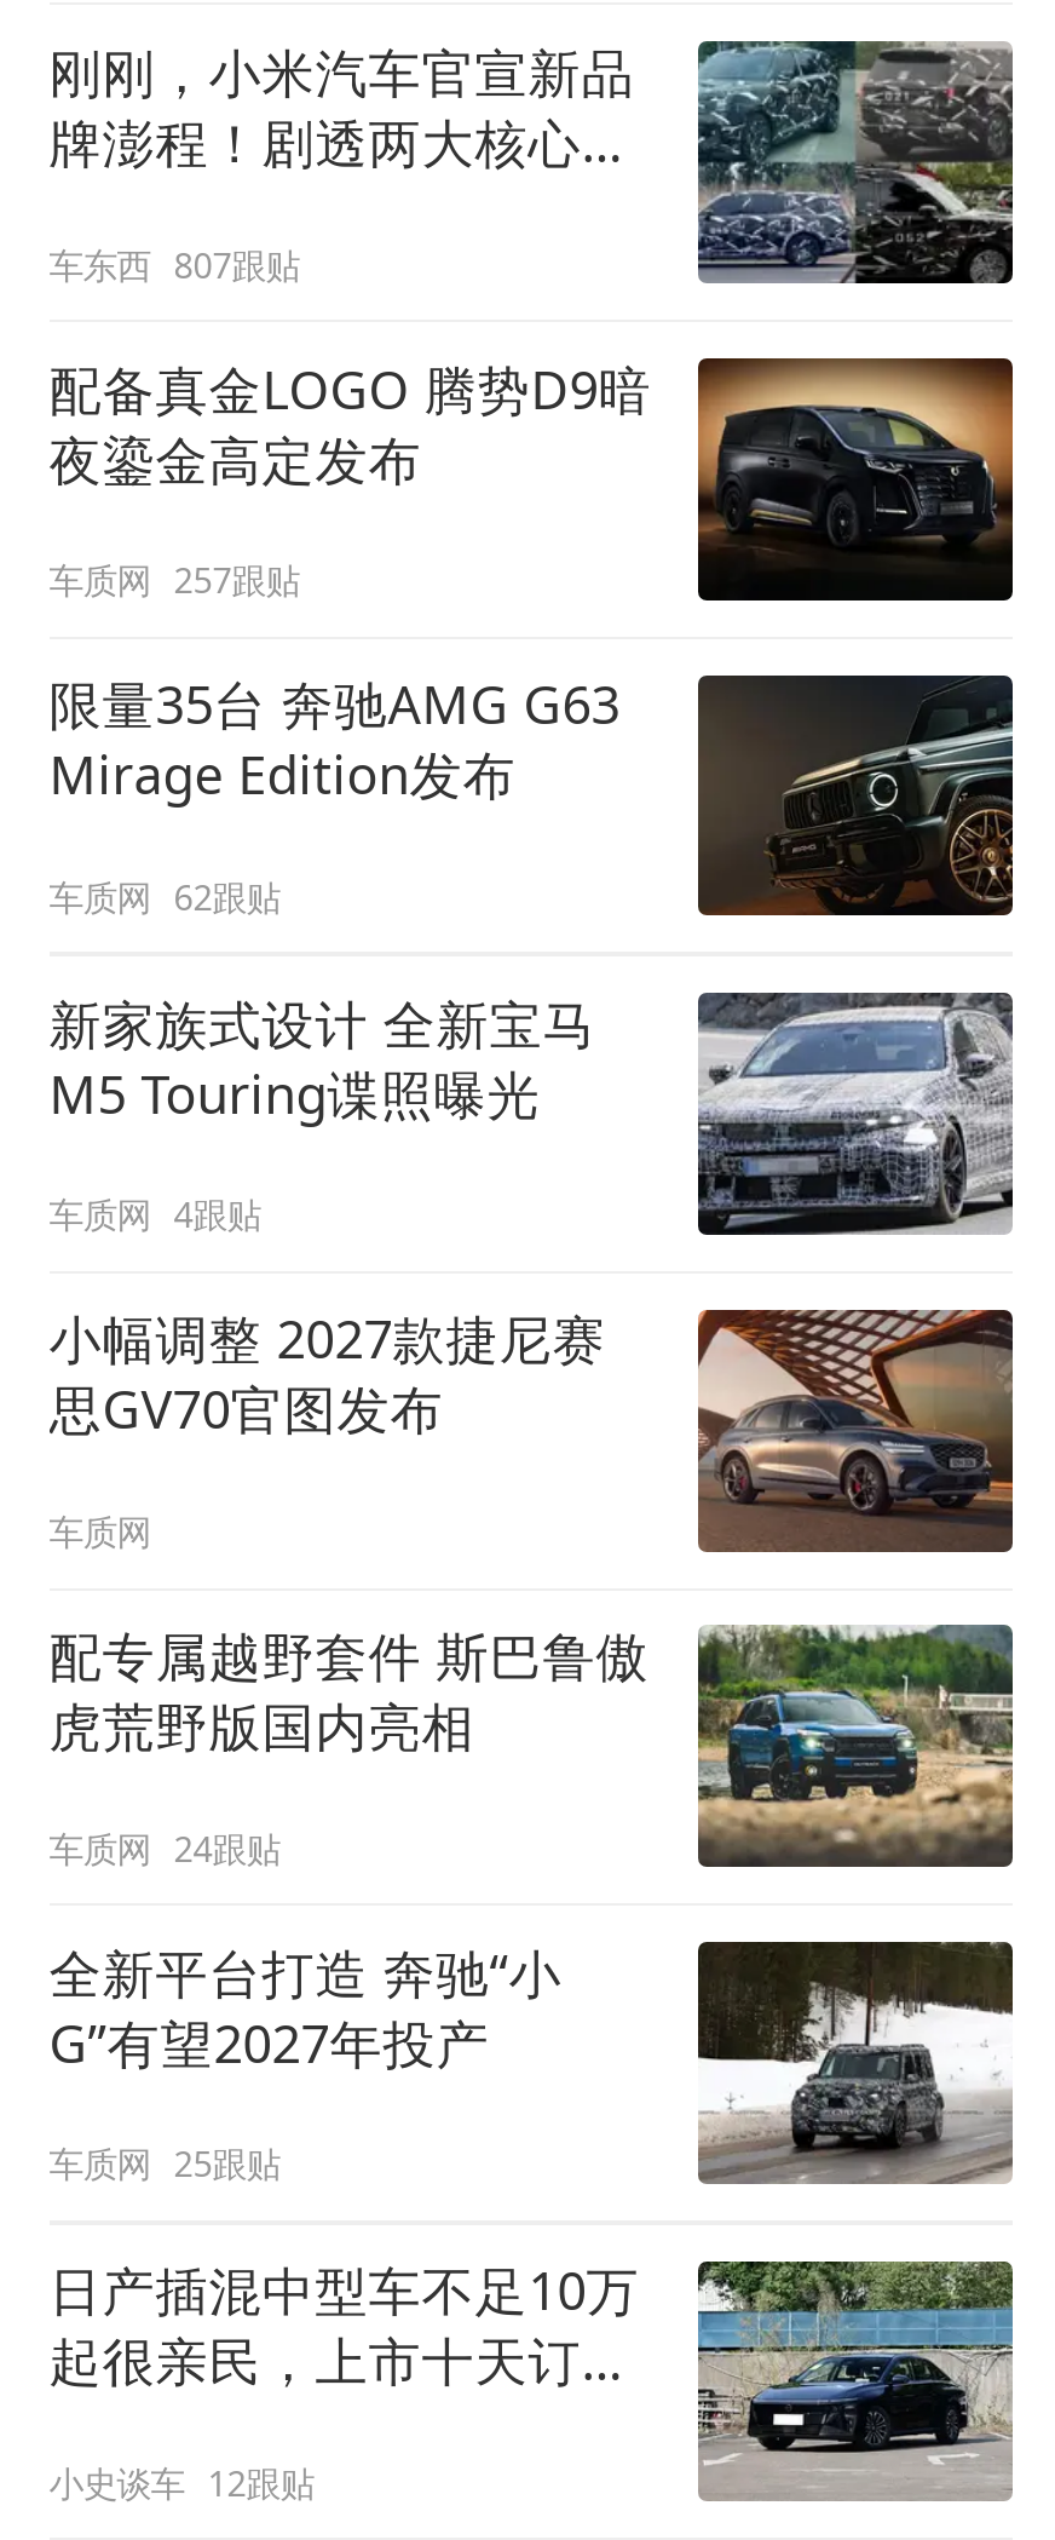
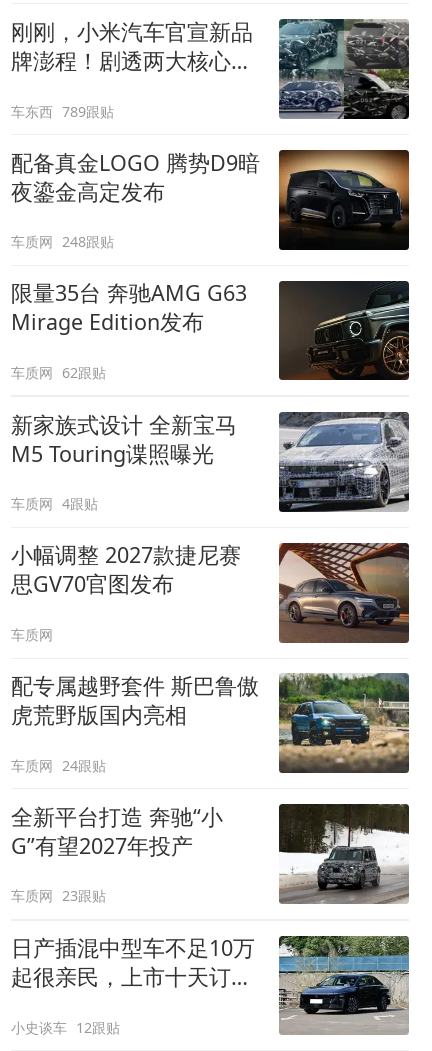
[49,241,300,287] 车东西 807跟贴 -> [11,101,114,120] 车东西 789跟贴
[49,557,300,603] 车质网 257跟贴 -> [11,232,114,251] 车质网 248跟贴
[49,2141,280,2187] 车质网 25跟贴 -> [11,886,106,905] 车质网 23跟贴

